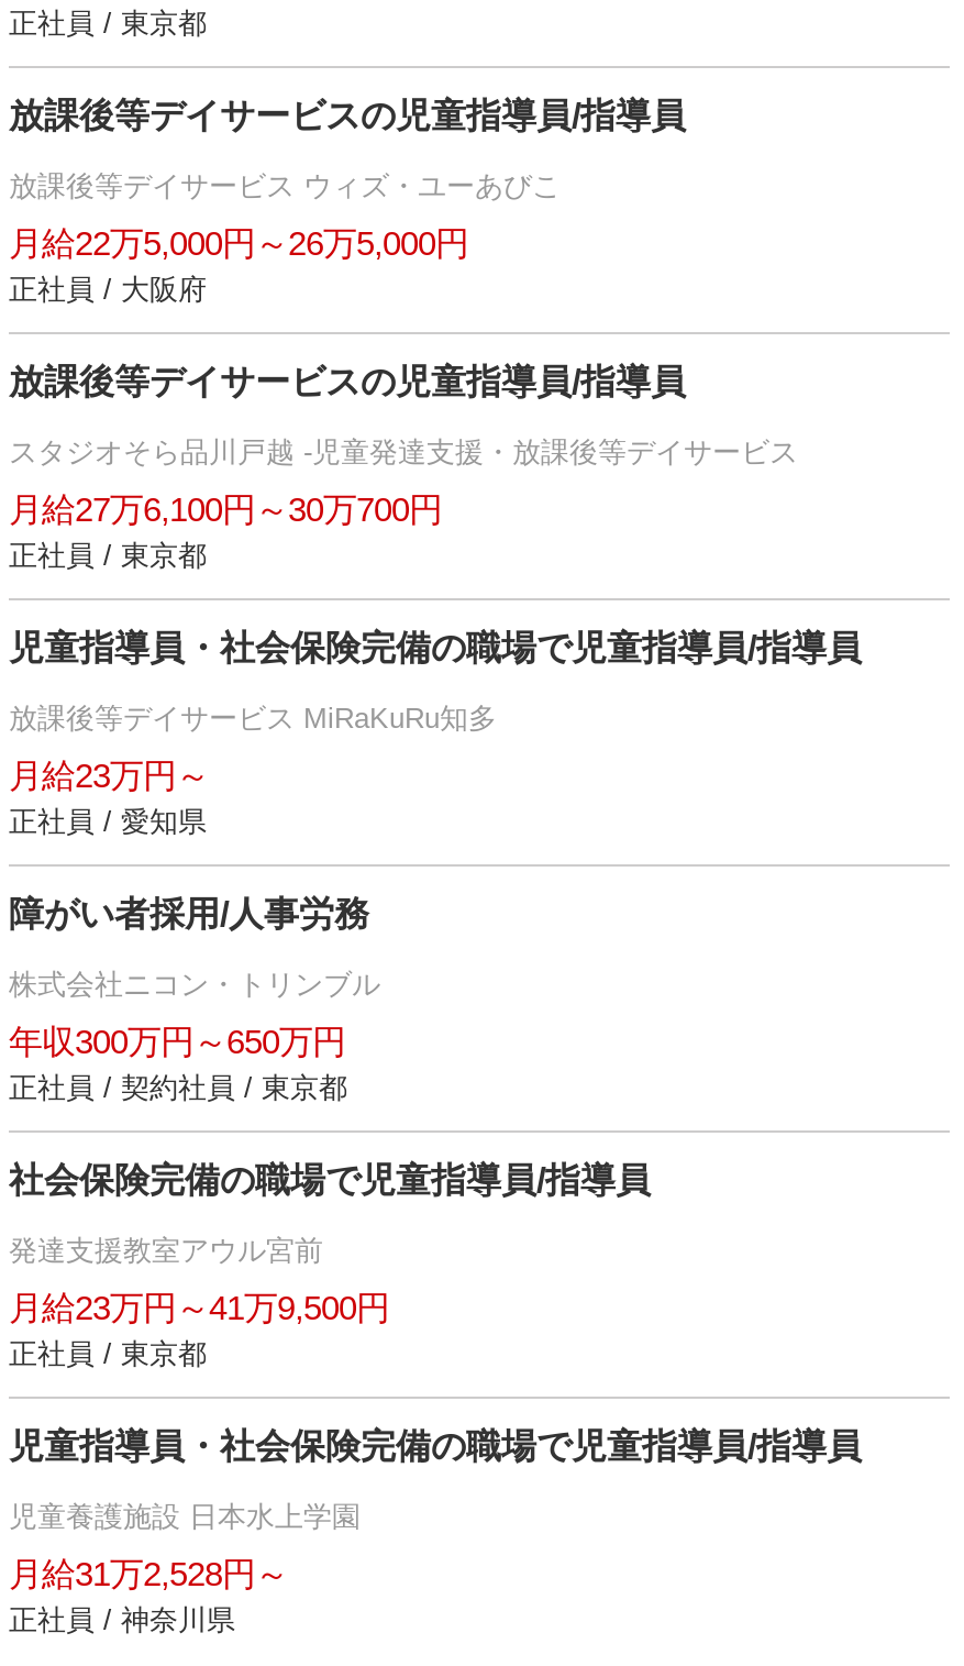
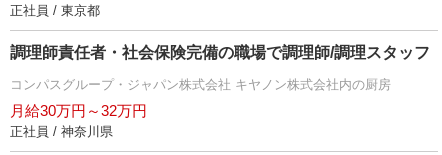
[9,97,862,1592] 放課後等デイサービスの児童指導員/指導員 | 放課後等デイサービス ウィズ・ユーあびこ | 月給22万5,000円～26万5,000円 | 正社員 / 大阪府 | 放課後等デイサービスの児童指導員/指導員 | スタジオそら品川戸越 -児童発達支援・放課後等デイサービス | 月給27万6,100円～30万700円 | 正社員 / 東京都 | 児童指導員・社会保険完備の職場で児童指導員/指導員 | 放課後等デイサービス MiRaKuRu知多 | 月給23万円～ | 正社員 / 愛知県 | 障がい者採用/人事労務 | 株式会社ニコン・トリンブル | 年収300万円～650万円 | 正社員 / 契約社員 / 東京都 | 社会保険完備の職場で児童指導員/指導員 | 発達支援教室アウル宮前 | 月給23万円～41万9,500円 | 正社員 / 東京都 | 児童指導員・社会保険完備の職場で児童指導員/指導員 | 児童養護施設 日本水上学園 | 月給31万2,528円～ -> [10,44,430,119] 調理師責任者・社会保険完備の職場で調理師/調理スタッフ | コンパスグループ・ジャパン株式会社 キヤノン株式会社内の厨房 | 月給30万円～32万円

